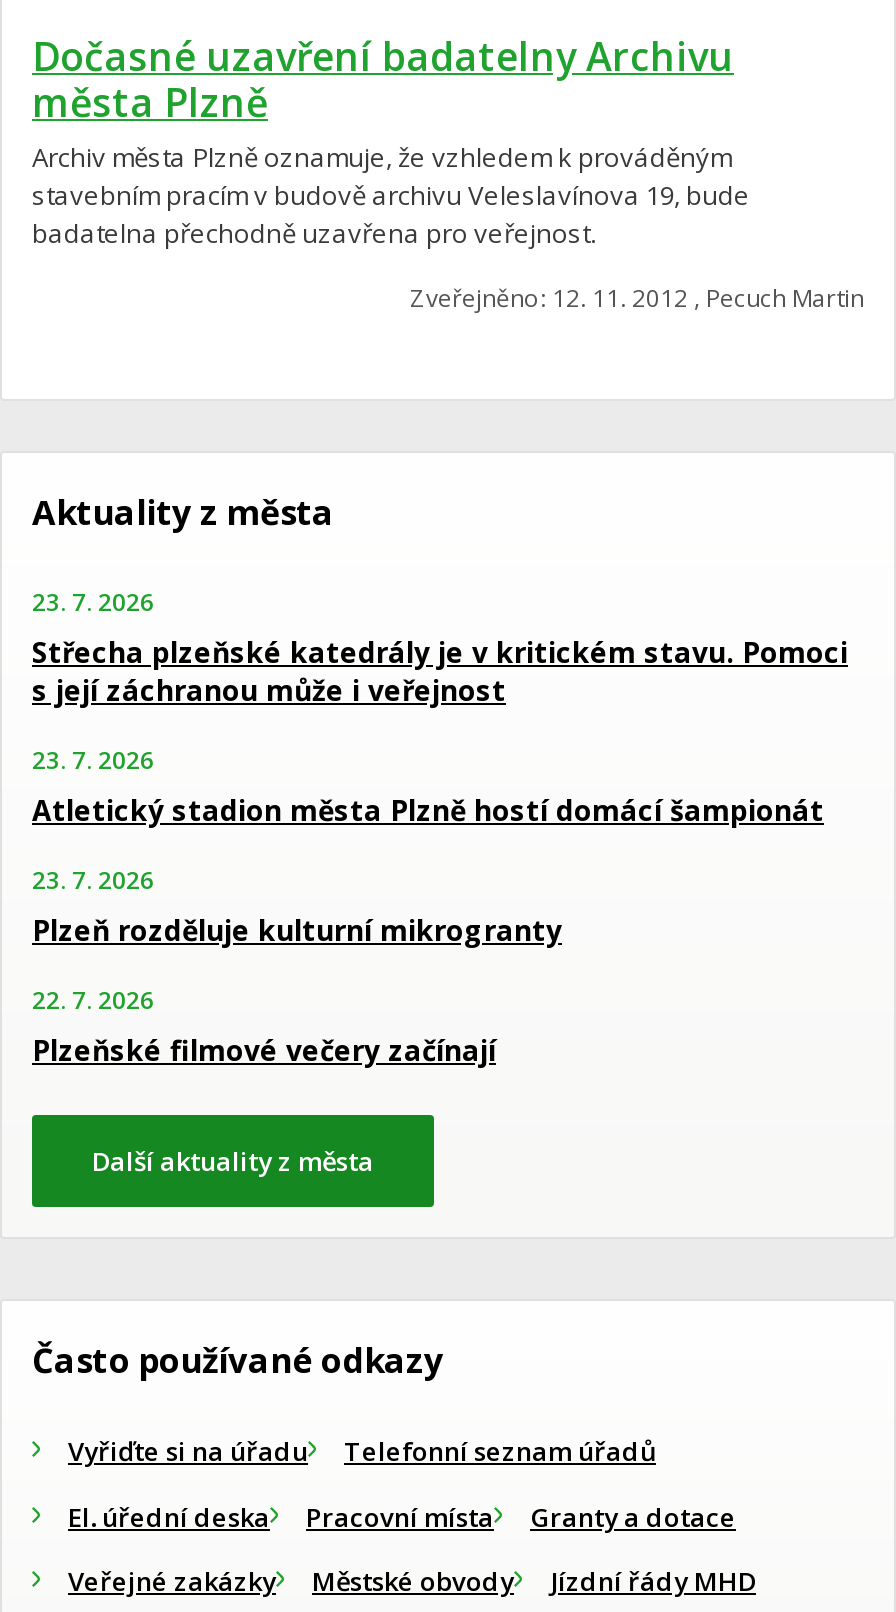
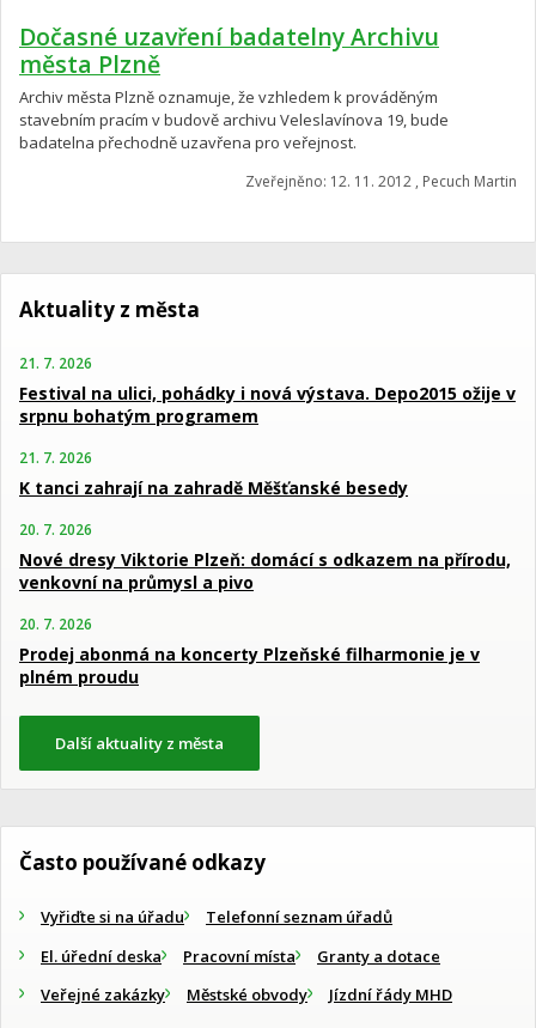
[32,585,848,709] 23. 7. 2026 | Střecha plzeňské katedrály je v kritickém stavu. Pomoci | s její záchranou může i veřejnost -> [19,353,516,427] 21. 7. 2026 | Festival na ulici, pohádky i nová výstava. Depo2015 ožije v | srpnu bohatým programem
[32,743,824,829] 23. 7. 2026 | Atletický stadion města Plzně hostí domácí šampionát -> [19,448,408,499] 21. 7. 2026 | K tanci zahrají na zahradě Měšťanské besedy
[32,863,562,949] 23. 7. 2026 | Plzeň rozděluje kulturní mikrogranty -> [19,519,511,594] 20. 7. 2026 | Nové dresy Viktorie Plzeň: domácí s odkazem na přírodu, | venkovní na průmysl a pivo
[32,983,496,1069] 22. 7. 2026 | Plzeňské filmové večery začínají -> [19,614,480,688] 20. 7. 2026 | Prodej abonmá na koncerty Plzeňské filharmonie je v | plném proudu

